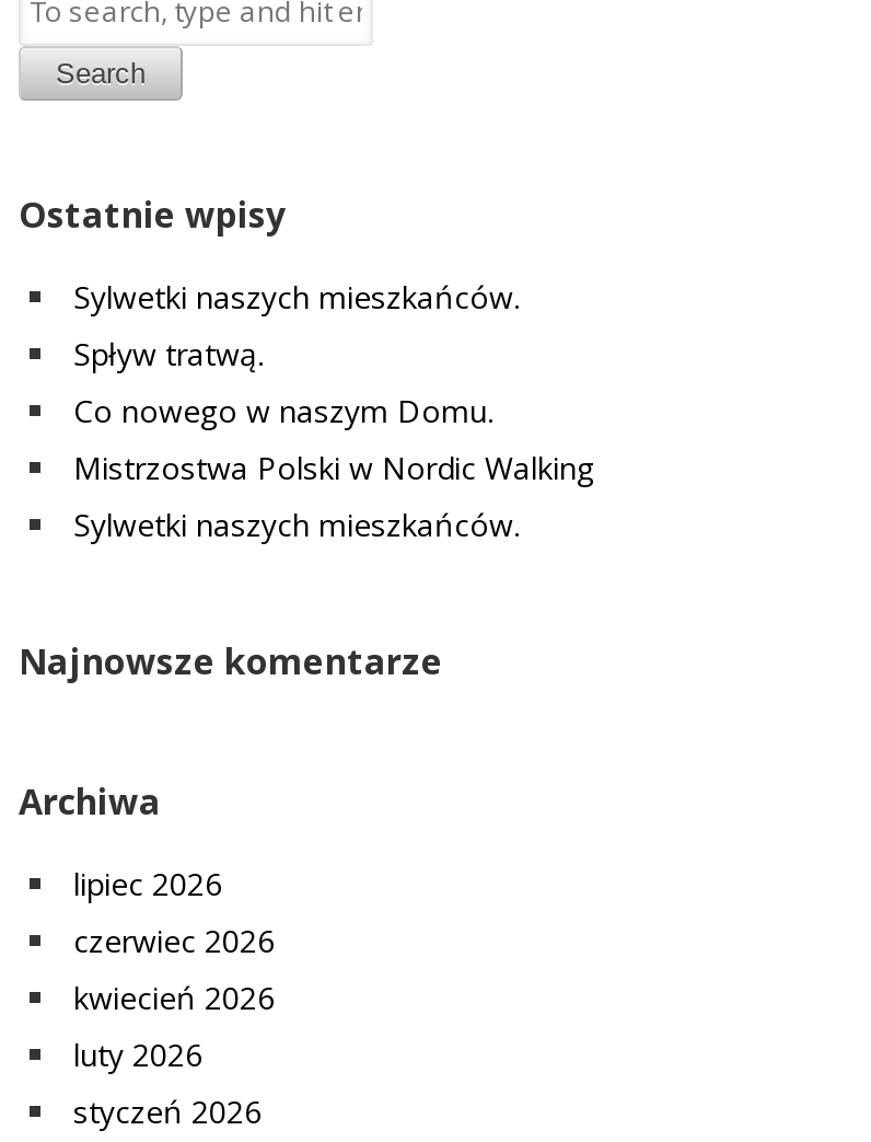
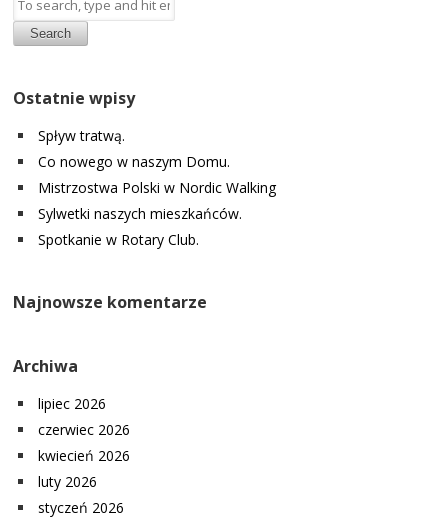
[73,275,520,317] Sylwetki naszych mieszkańców. -> none
moved [73,332,594,545] -> [38,126,276,223]: Spływ tratwą. | Co nowego w naszym Domu. | Mistrzostwa Polski w Nordic Walking | Sylwetki naszych mieszkańców.
none -> [38,230,199,249] Spotkanie w Rotary Club.

